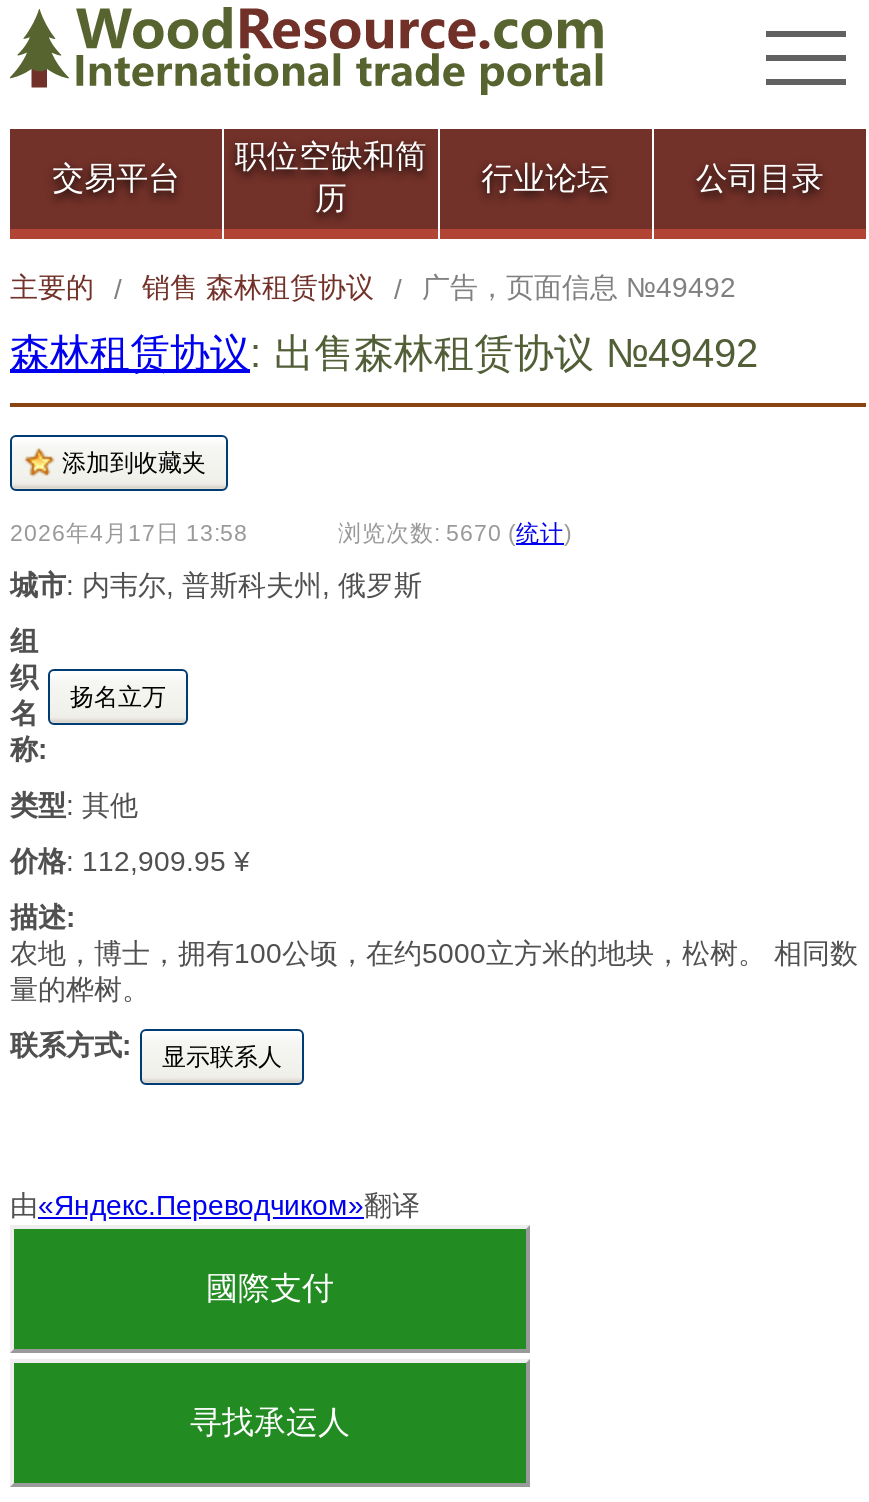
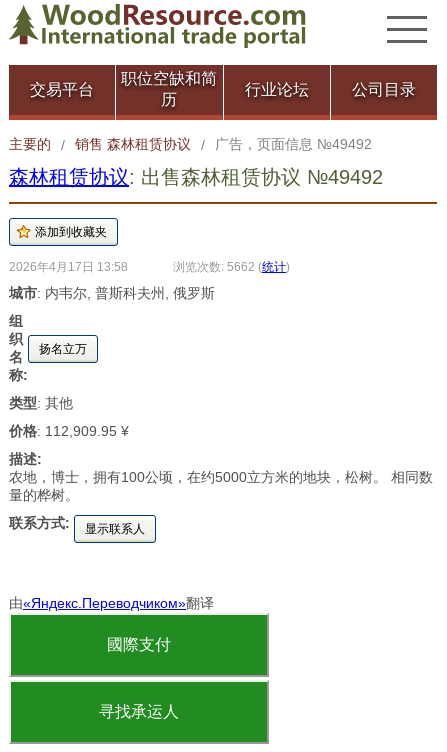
[338,519,572,545] 浏览次数: 5670 (统计) -> [173,260,290,273] 浏览次数: 5662 (统计)

